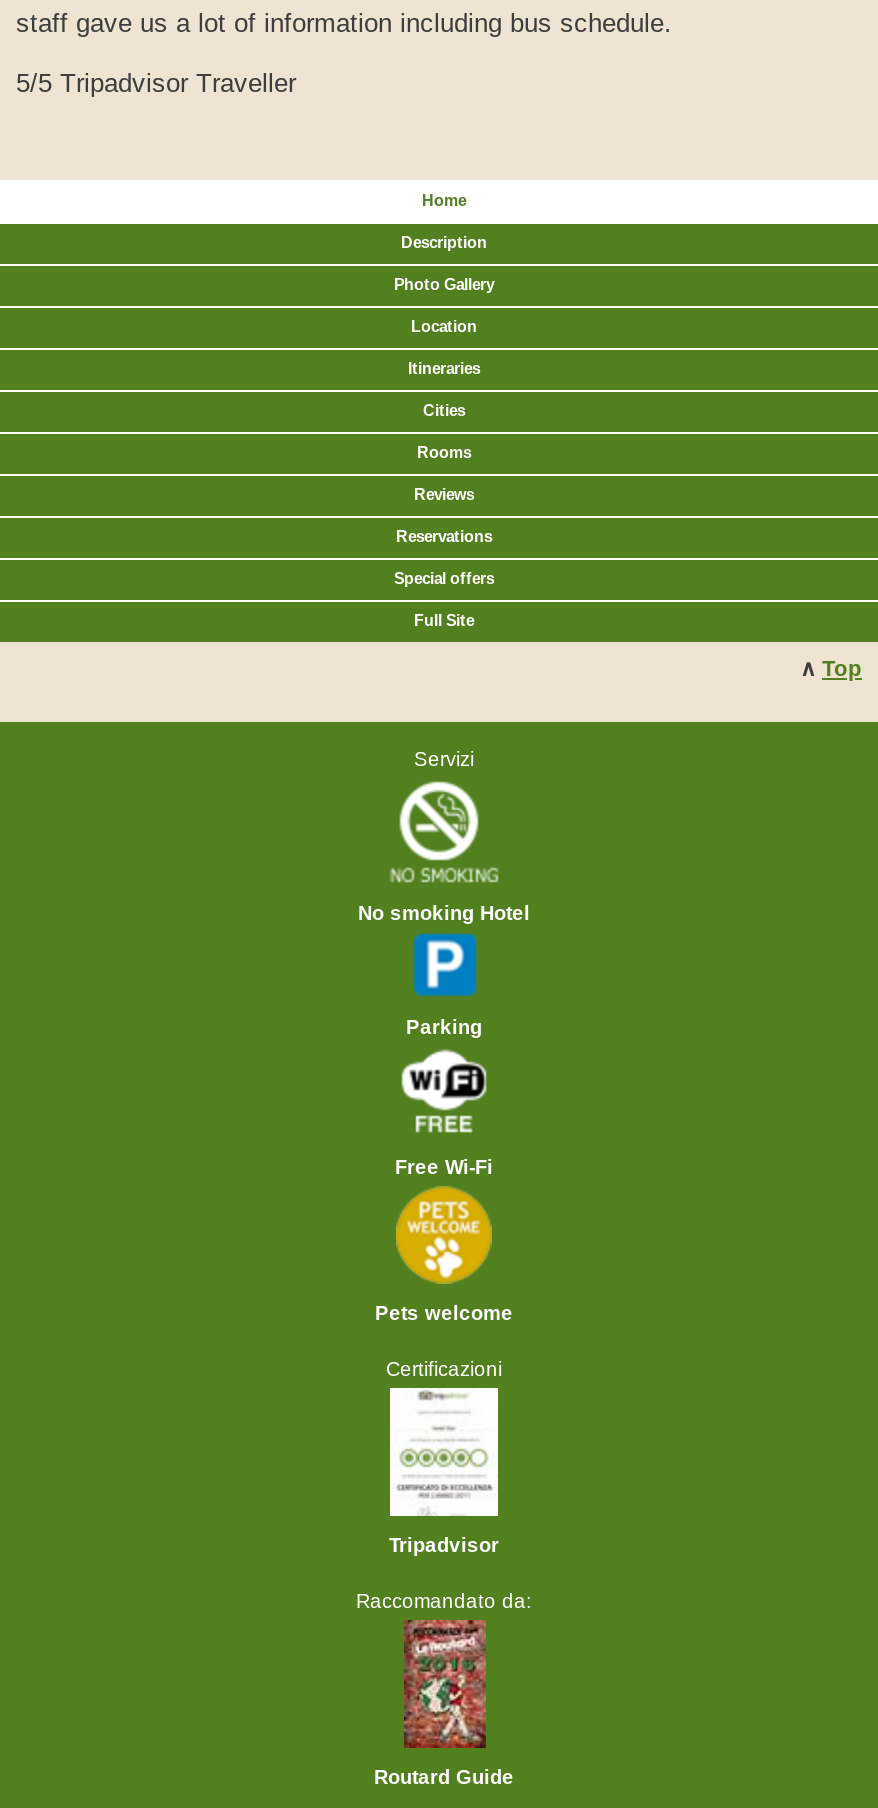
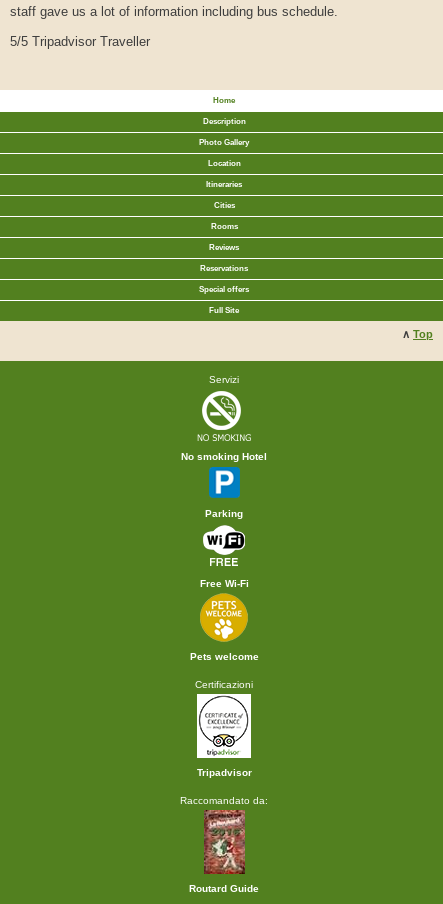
[392,1390,494,1510] [image] -> [199,695,249,755] [image]

